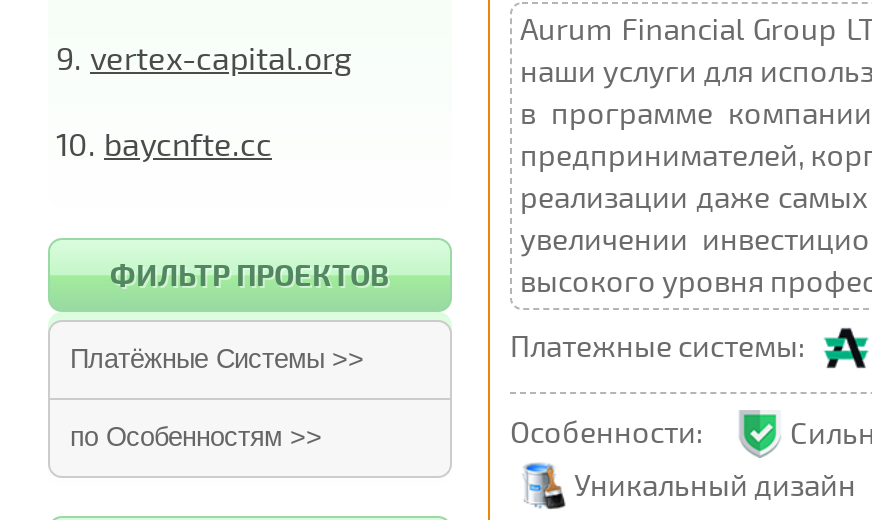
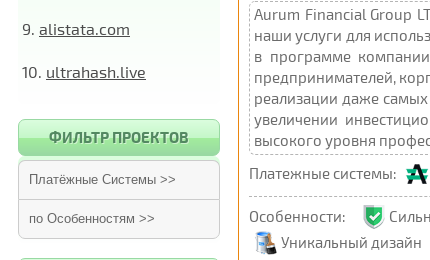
[56,38,352,76] 9. vertex-capital.org -> [22,19,130,38] 9. alistata.com
[56,124,272,162] 10. baycnfte.cc -> [22,62,146,81] 10. ultrahash.live

